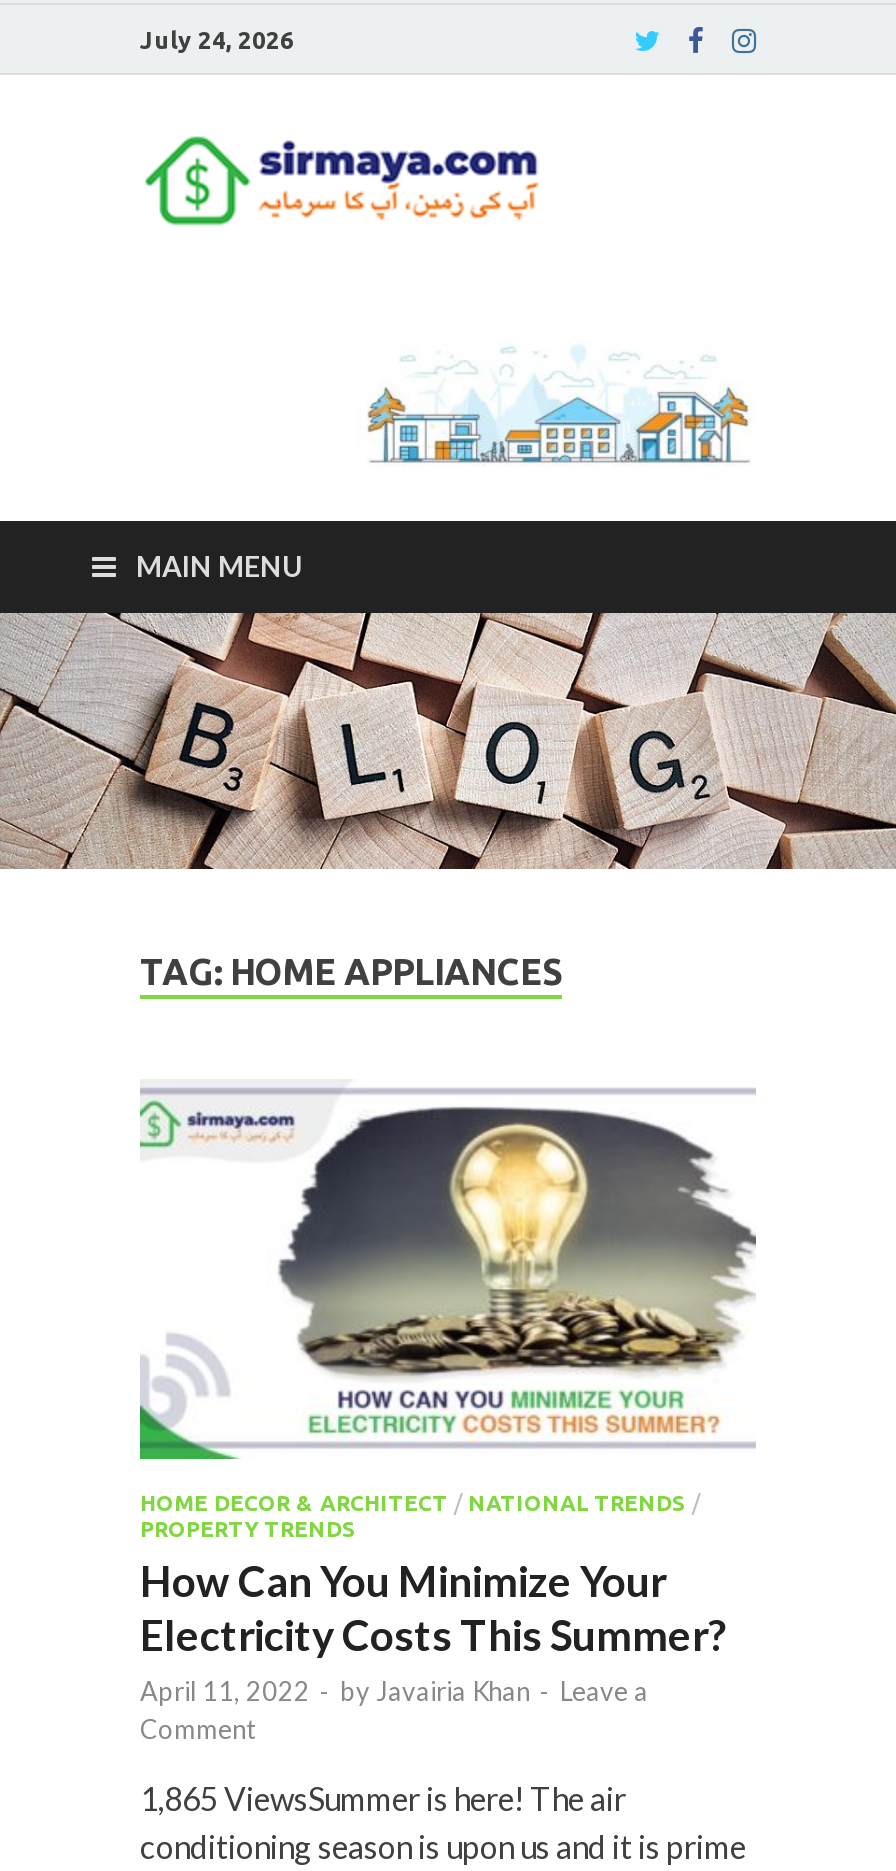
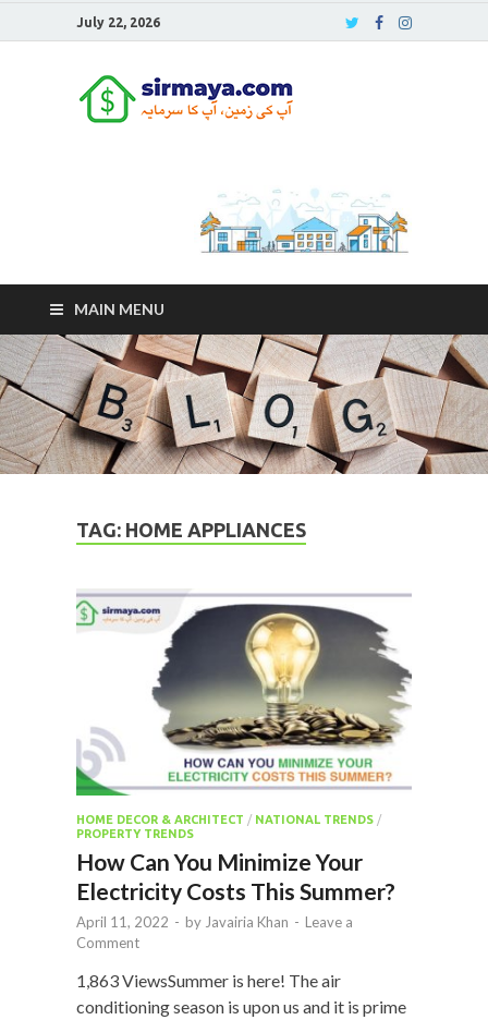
[140,26,294,52] July 24, 2026 -> [76,15,160,29] July 22, 2026
[140,1780,626,1818] 1,865 ViewsSummer is here! The air -> [76,970,341,991] 1,863 ViewsSummer is here! The air

